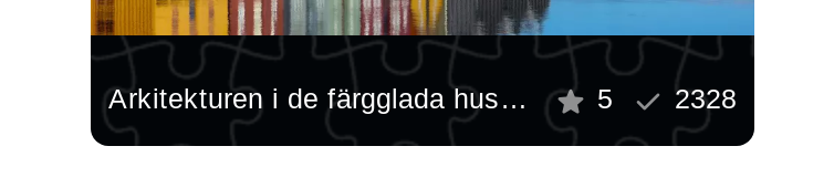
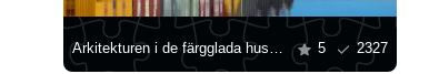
[597,83,737,114] 5 2328 -> [318,41,388,57] 5 2327

